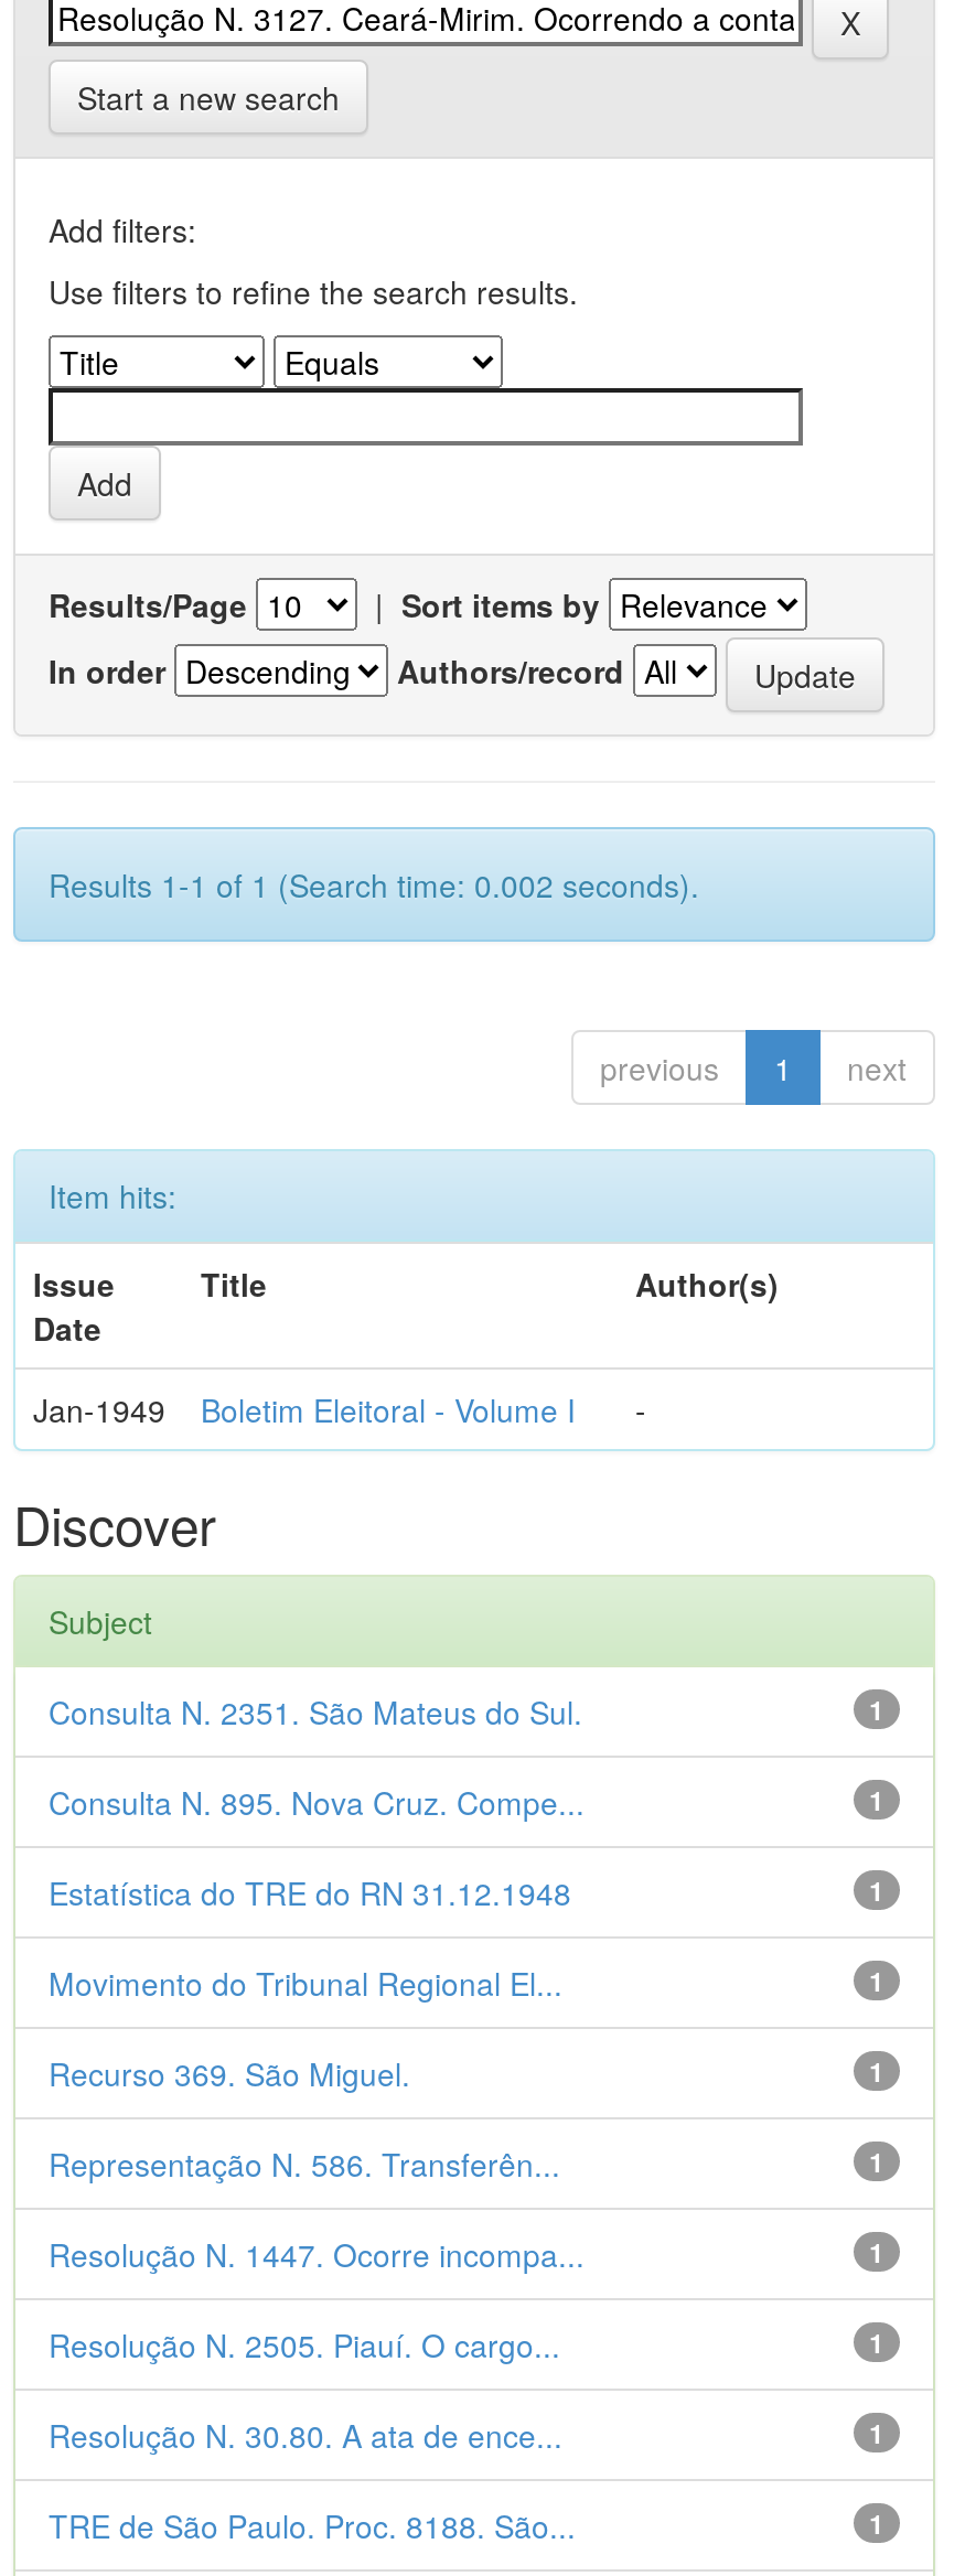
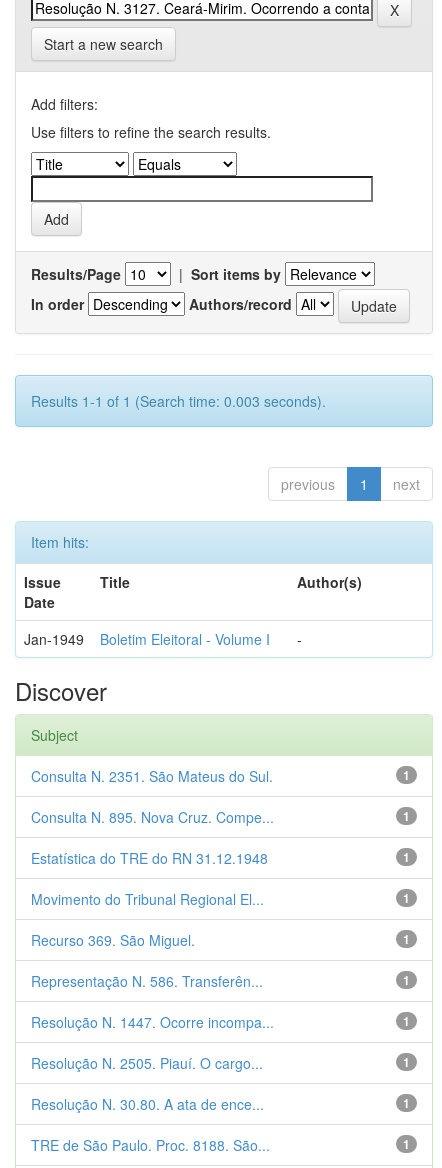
[49,862,699,906] Results 1-1 of 1 (Search time: 0.002 seconds). -> [31,391,326,411] Results 1-1 of 1 (Search time: 0.003 seconds).

